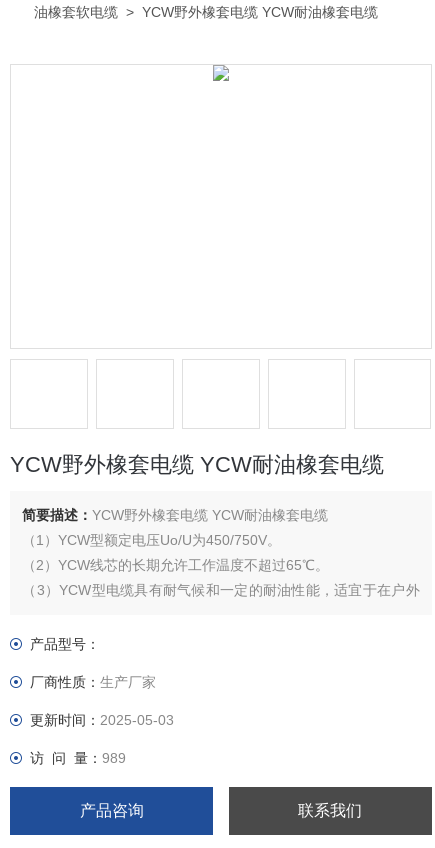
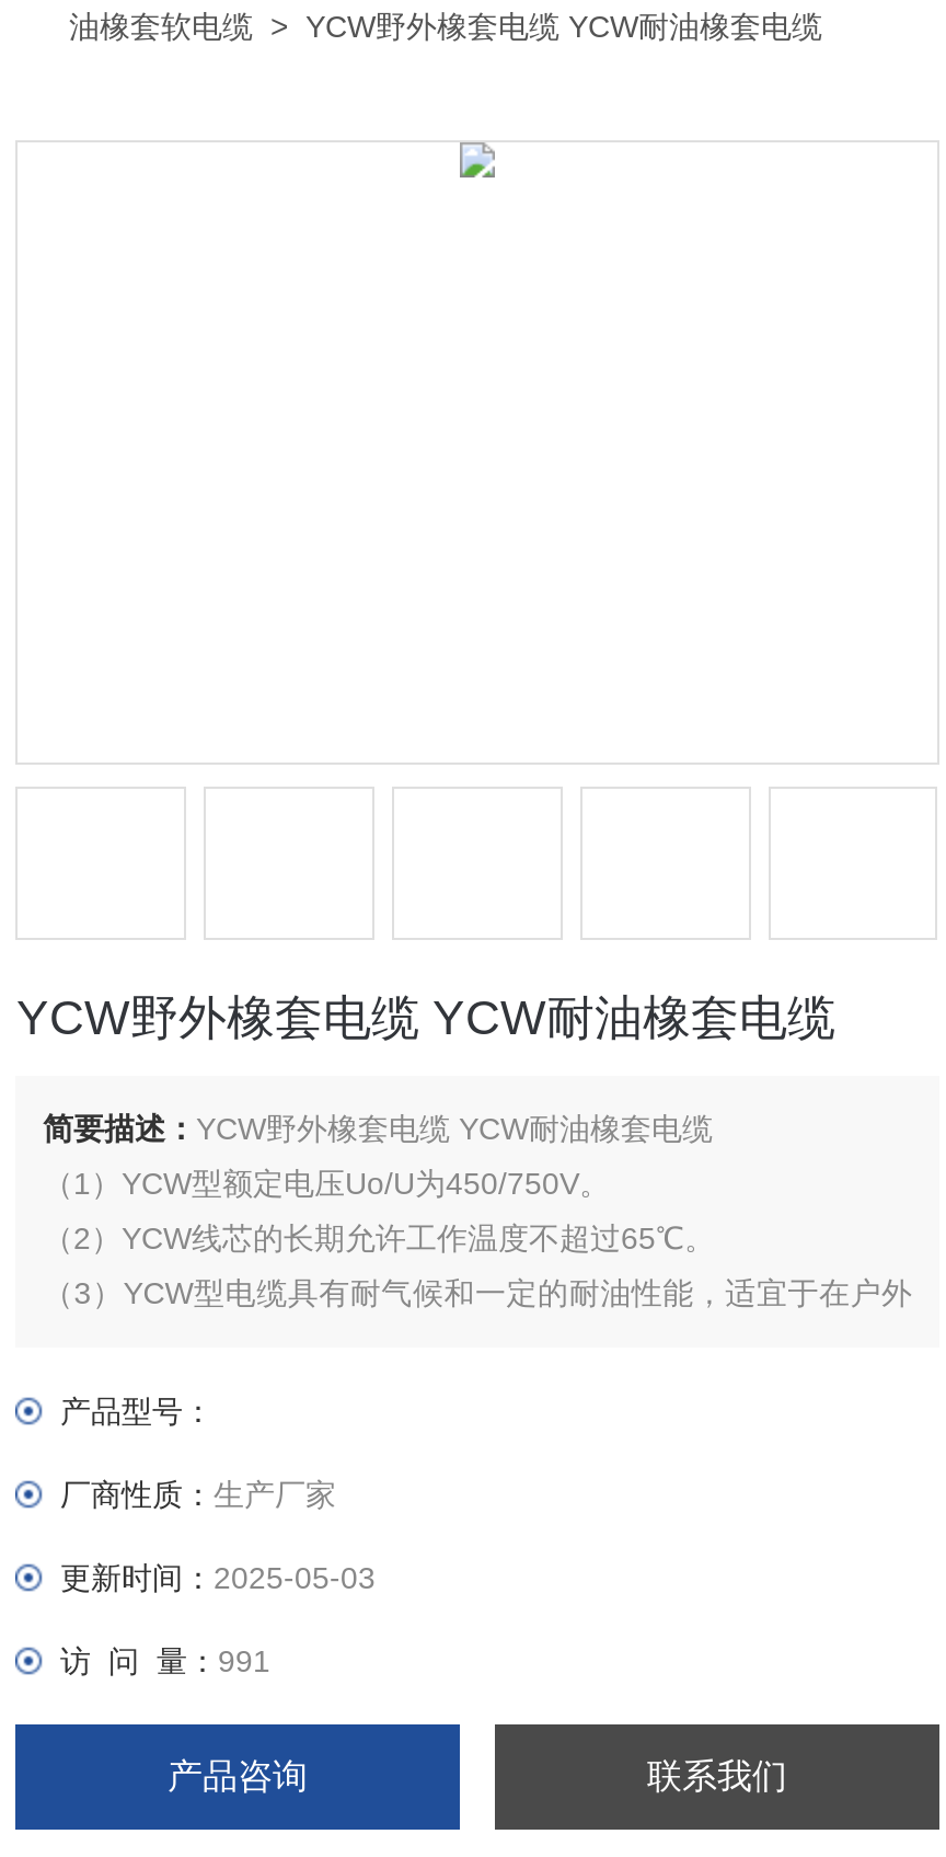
[30,750,126,766] 访 问 量：989 -> [60,1643,270,1678] 访 问 量：991

